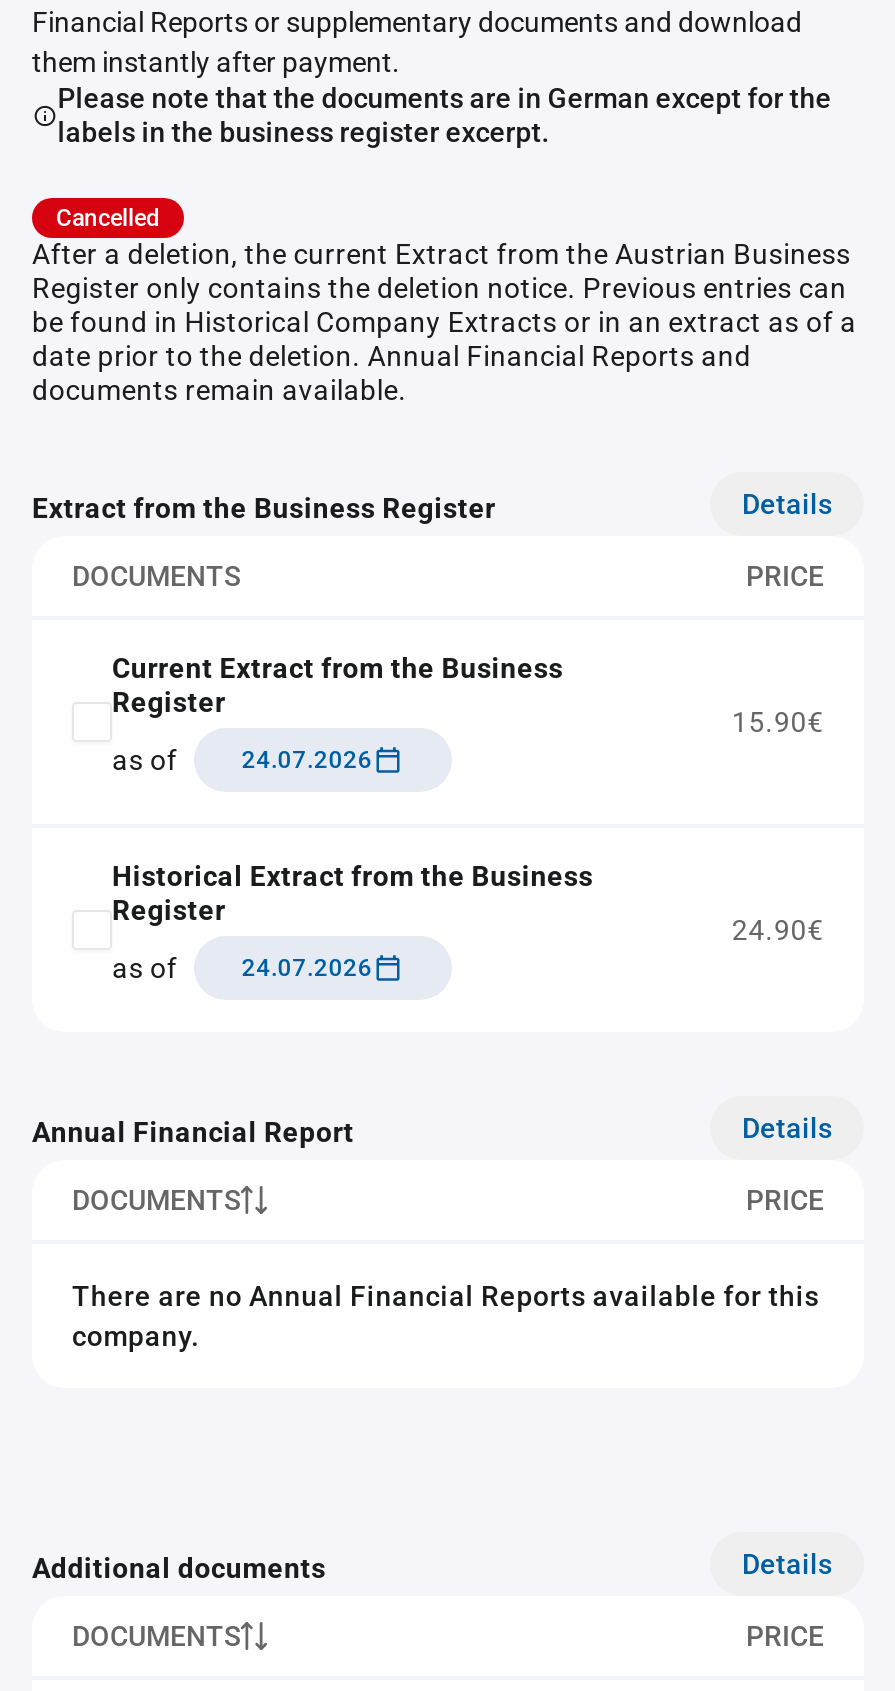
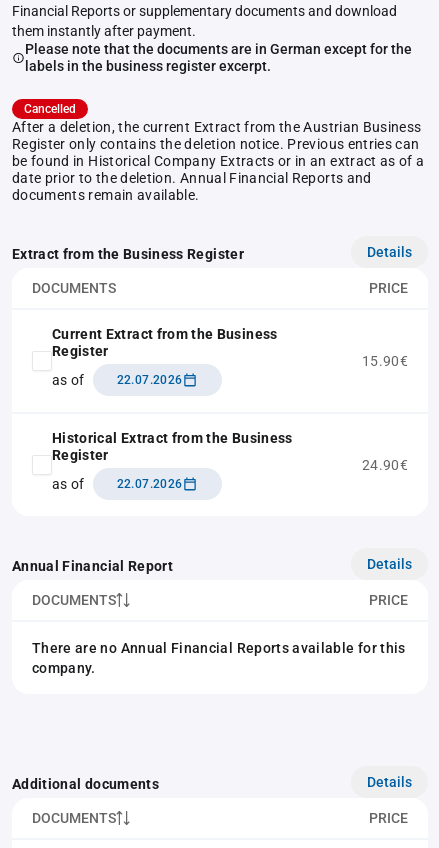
[242,746,372,774] 24.07.2026 -> [117,373,182,387] 22.07.2026
[242,954,372,982] 24.07.2026 -> [117,477,182,491] 22.07.2026

